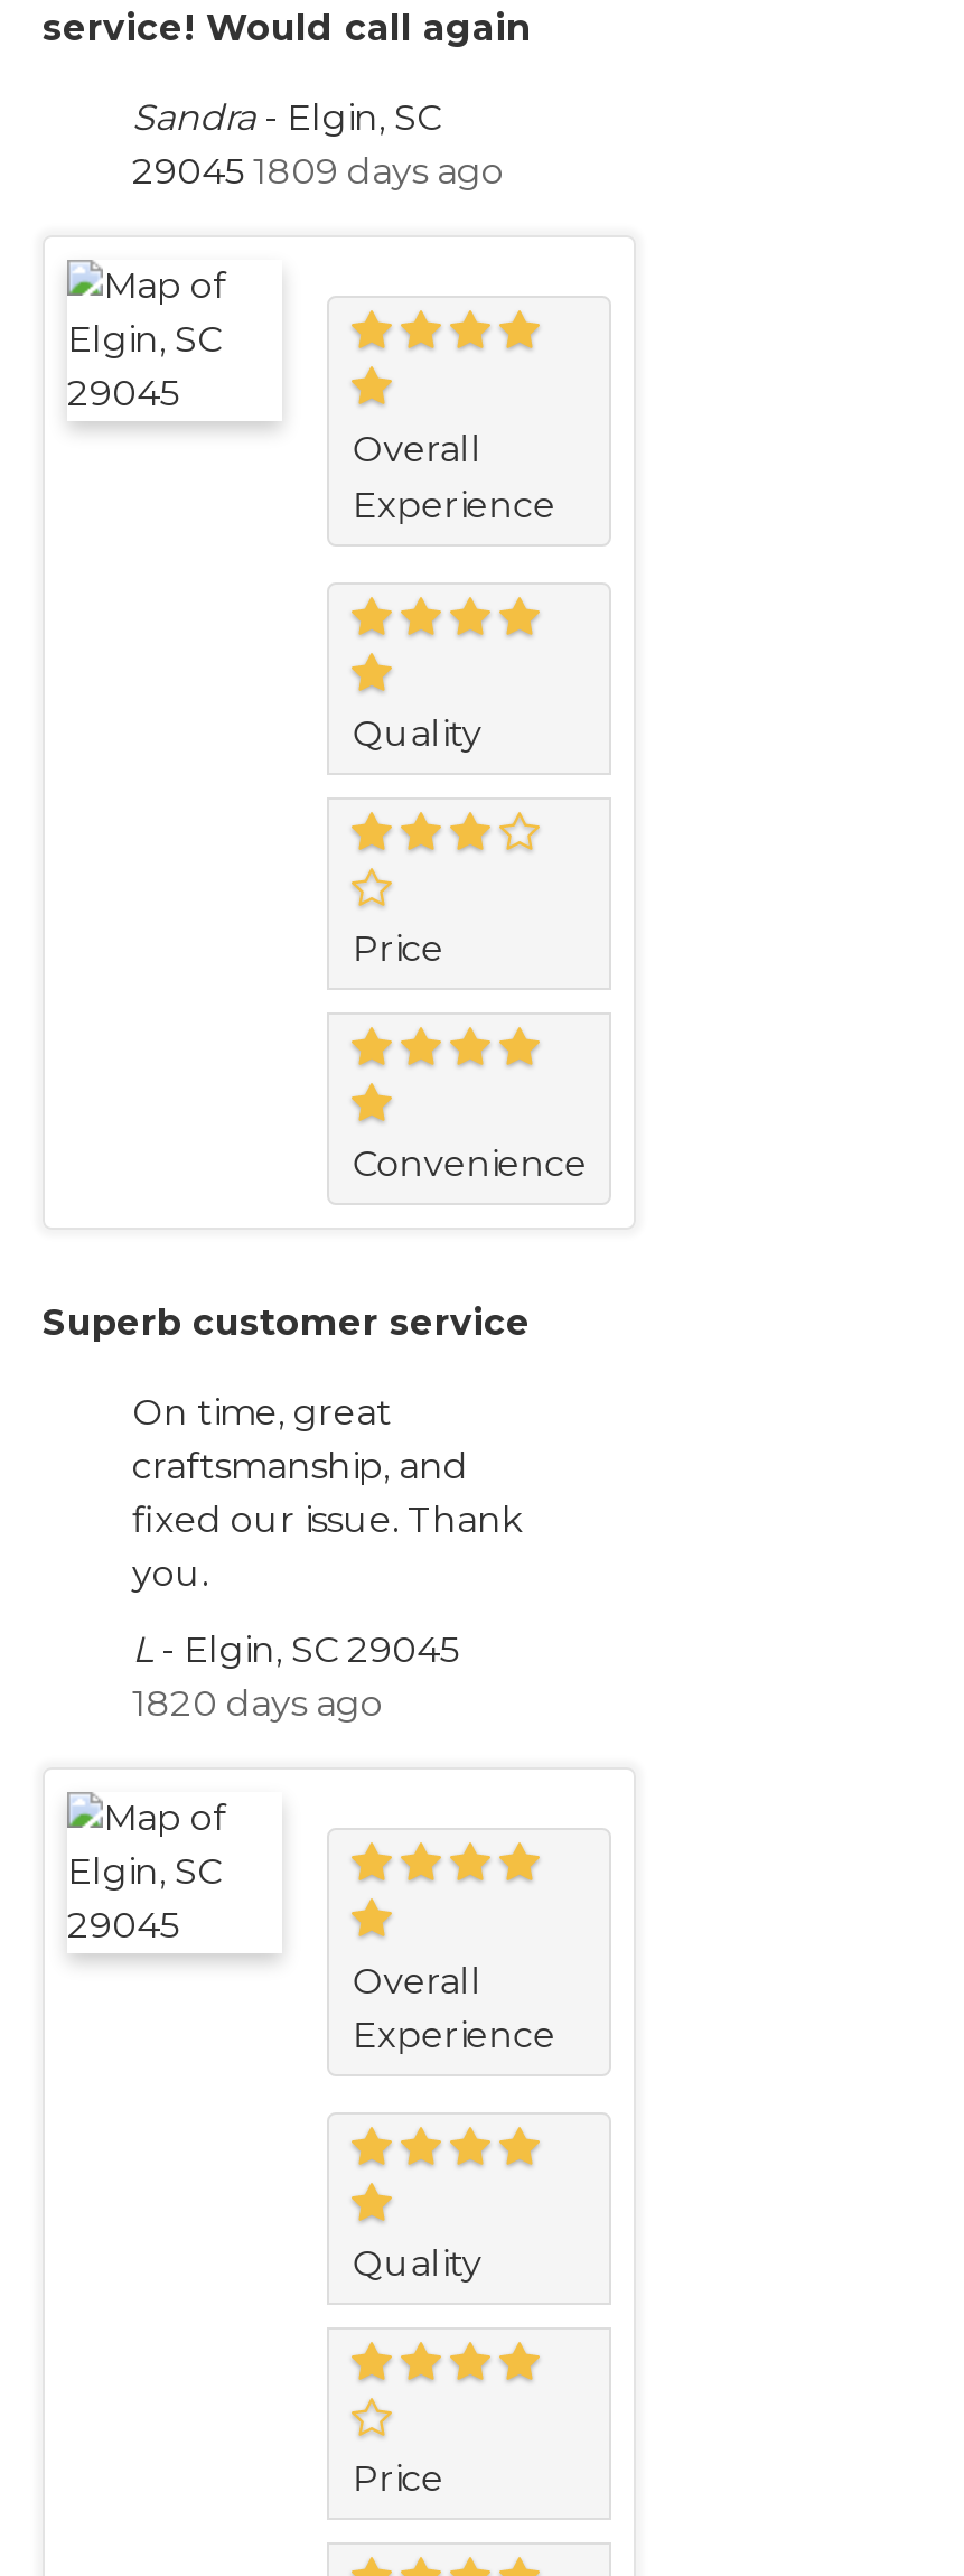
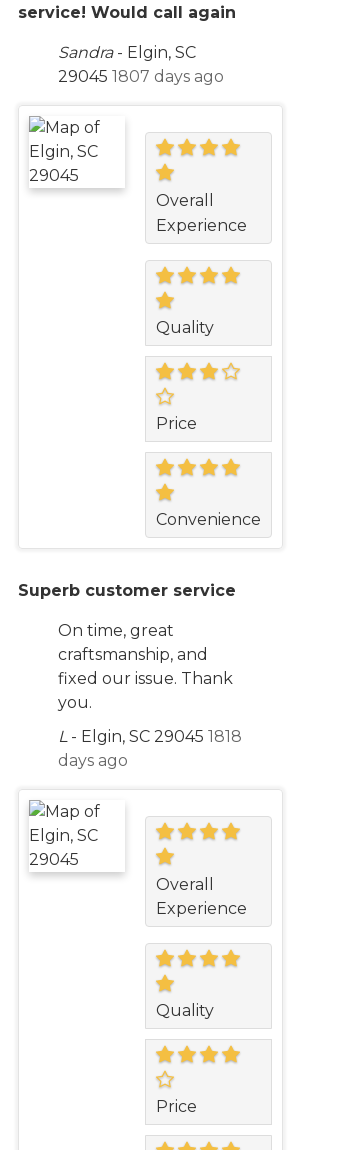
[132,150,504,193] 29045 1809 days ago -> [58,67,224,86] 29045 1807 days ago
[132,1628,459,1724] L - Elgin, SC 29045 | 1820 days ago -> [58,727,242,770] L - Elgin, SC 29045 1818 | days ago

